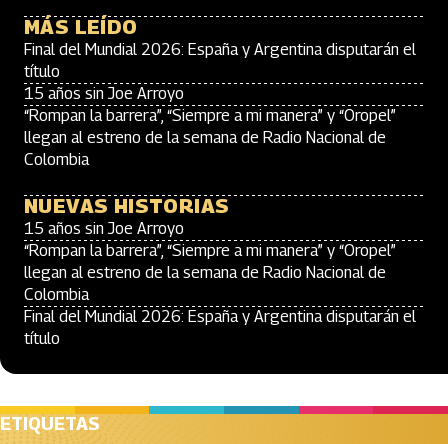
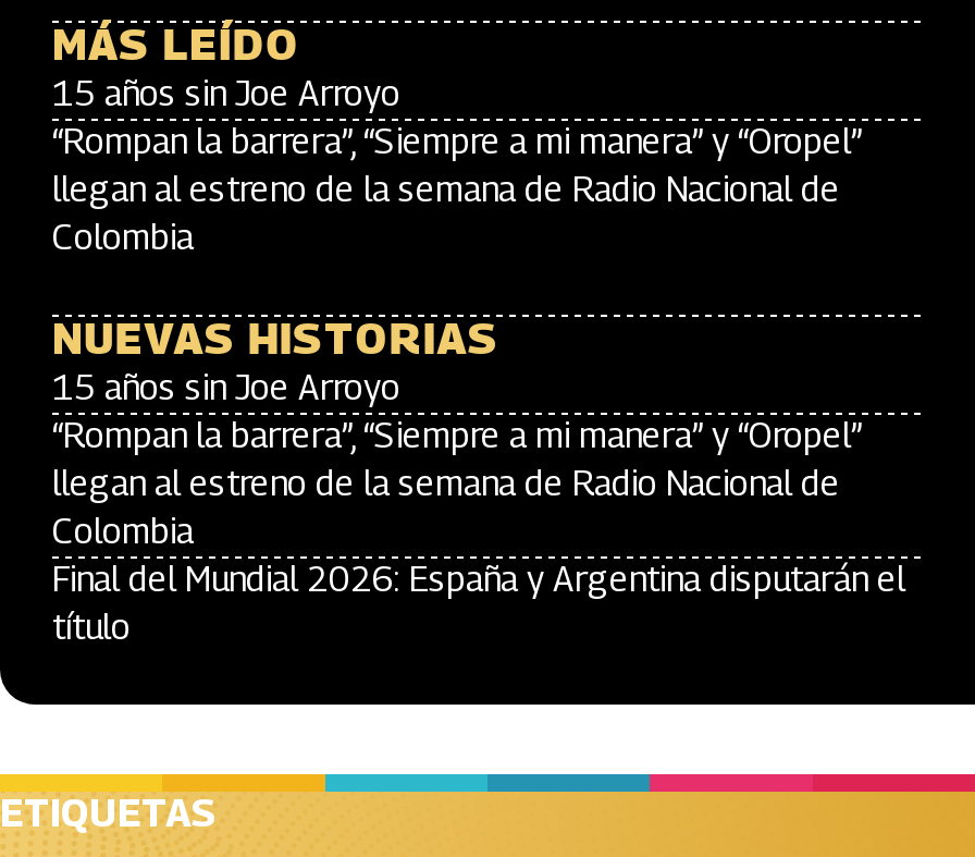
[24,40,416,81] Final del Mundial 2026: España y Argentina disputarán el | título -> none

